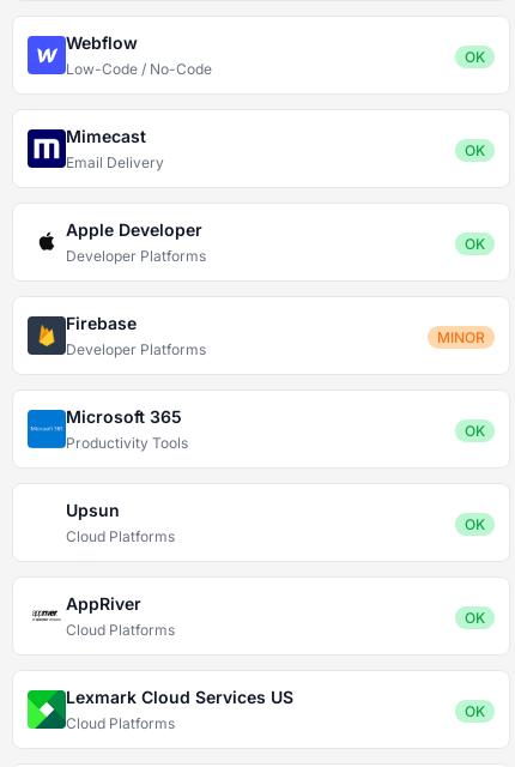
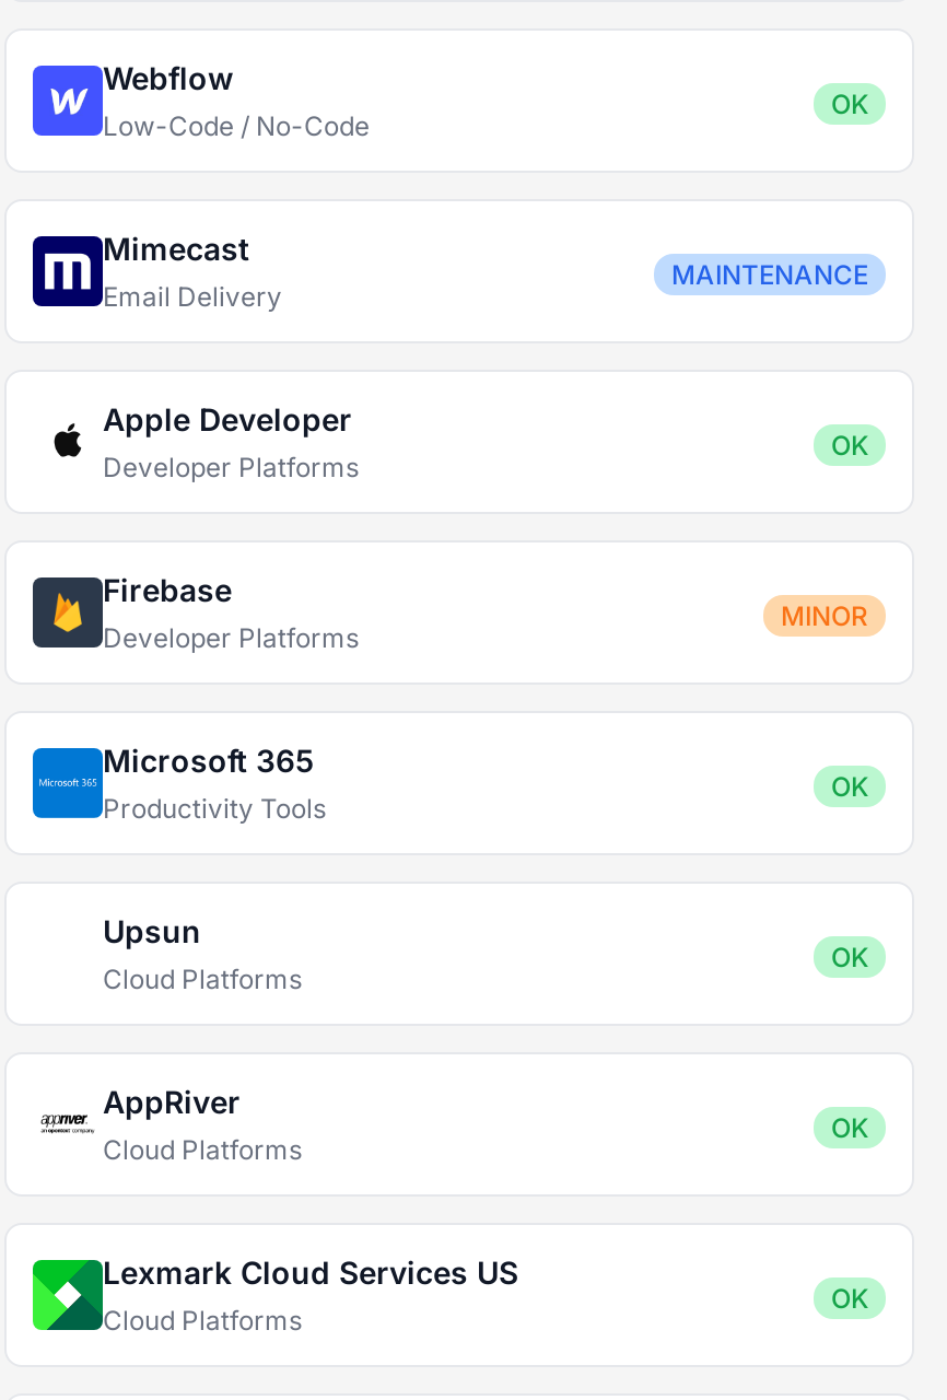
[465,141,485,159] OK -> [671,258,868,291] MAINTENANCE

